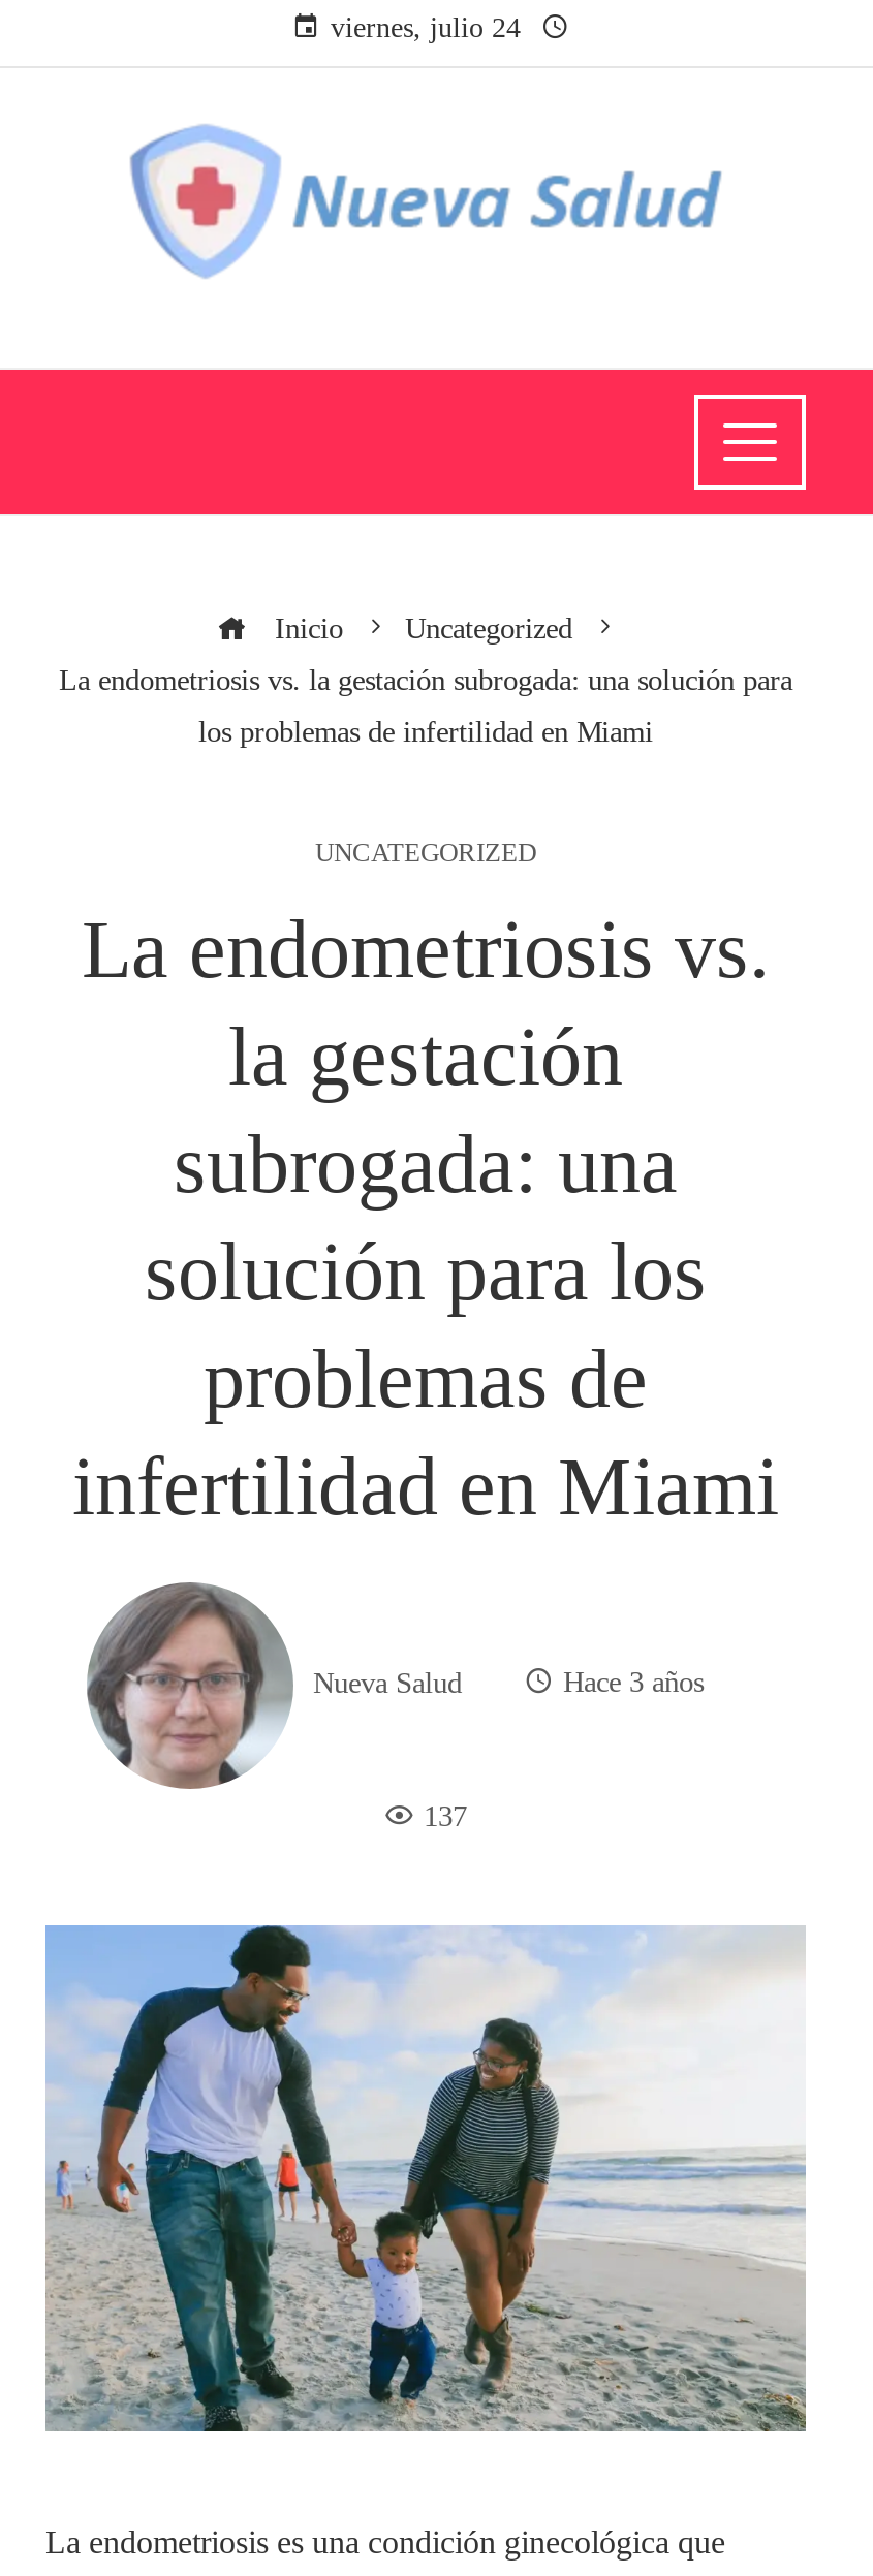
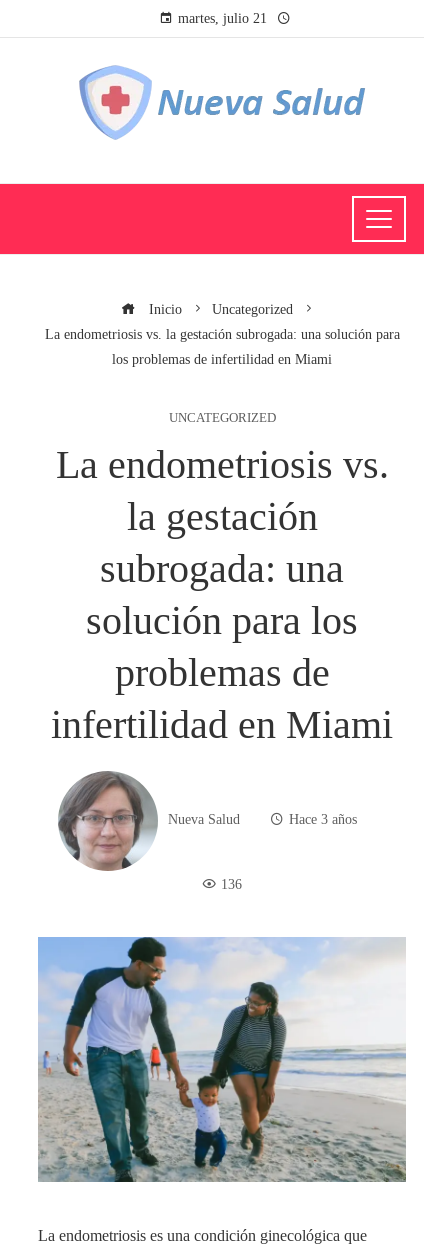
[331,12,521,43] viernes, julio 24 -> [177,11,266,26] martes, julio 21
[424,1799,467,1832] 137 -> [221,876,242,892] 136

